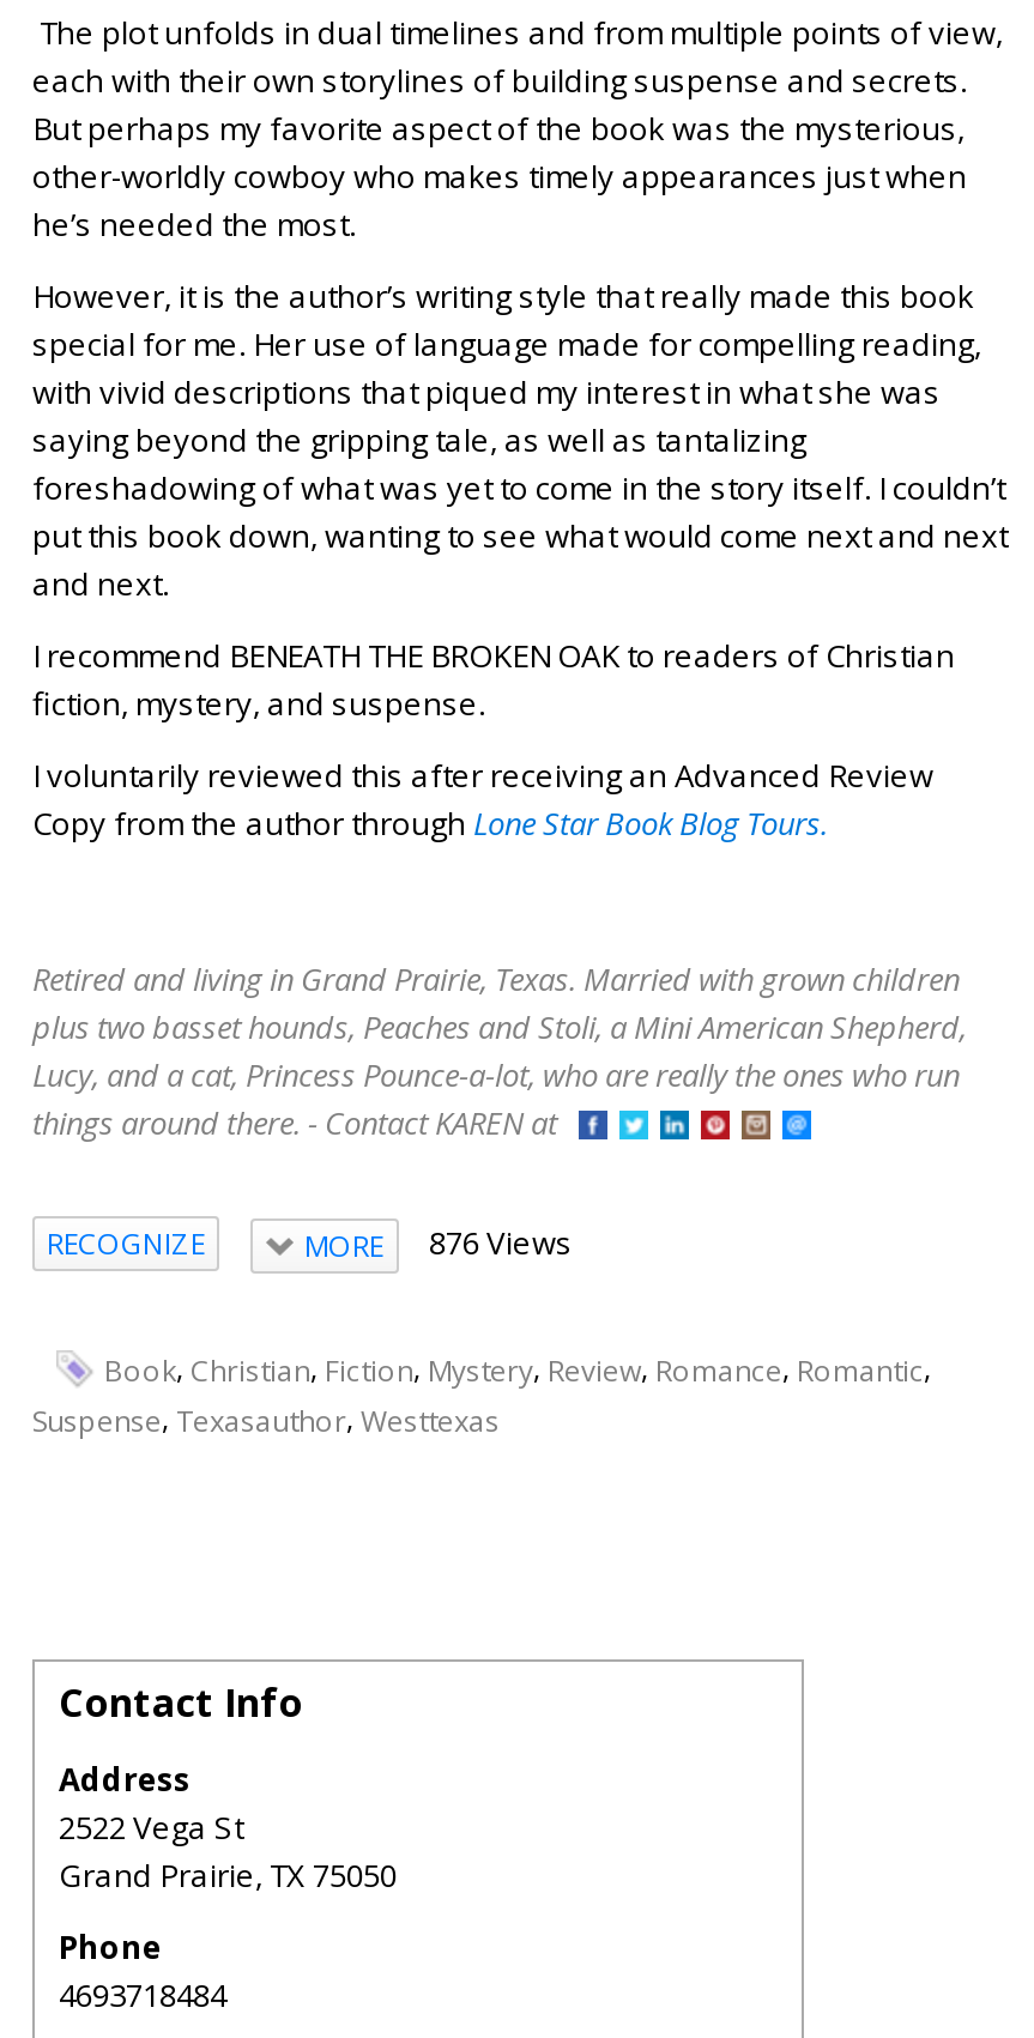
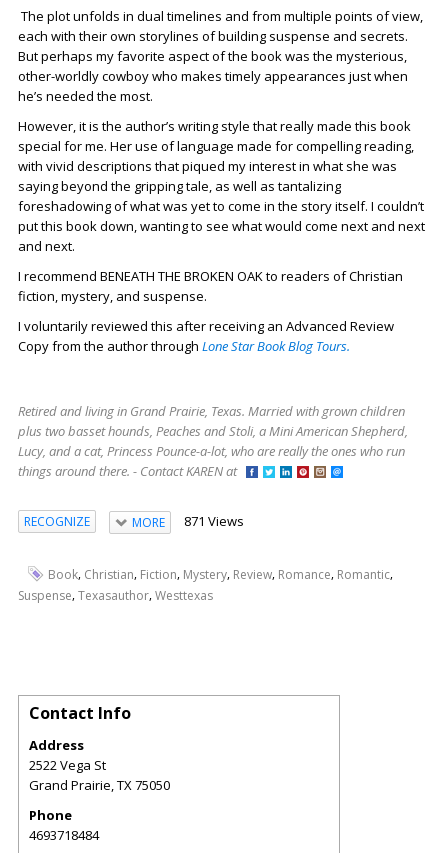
[304,1221,573,1266] MORE 876 Views -> [131,512,243,531] MORE 871 Views

